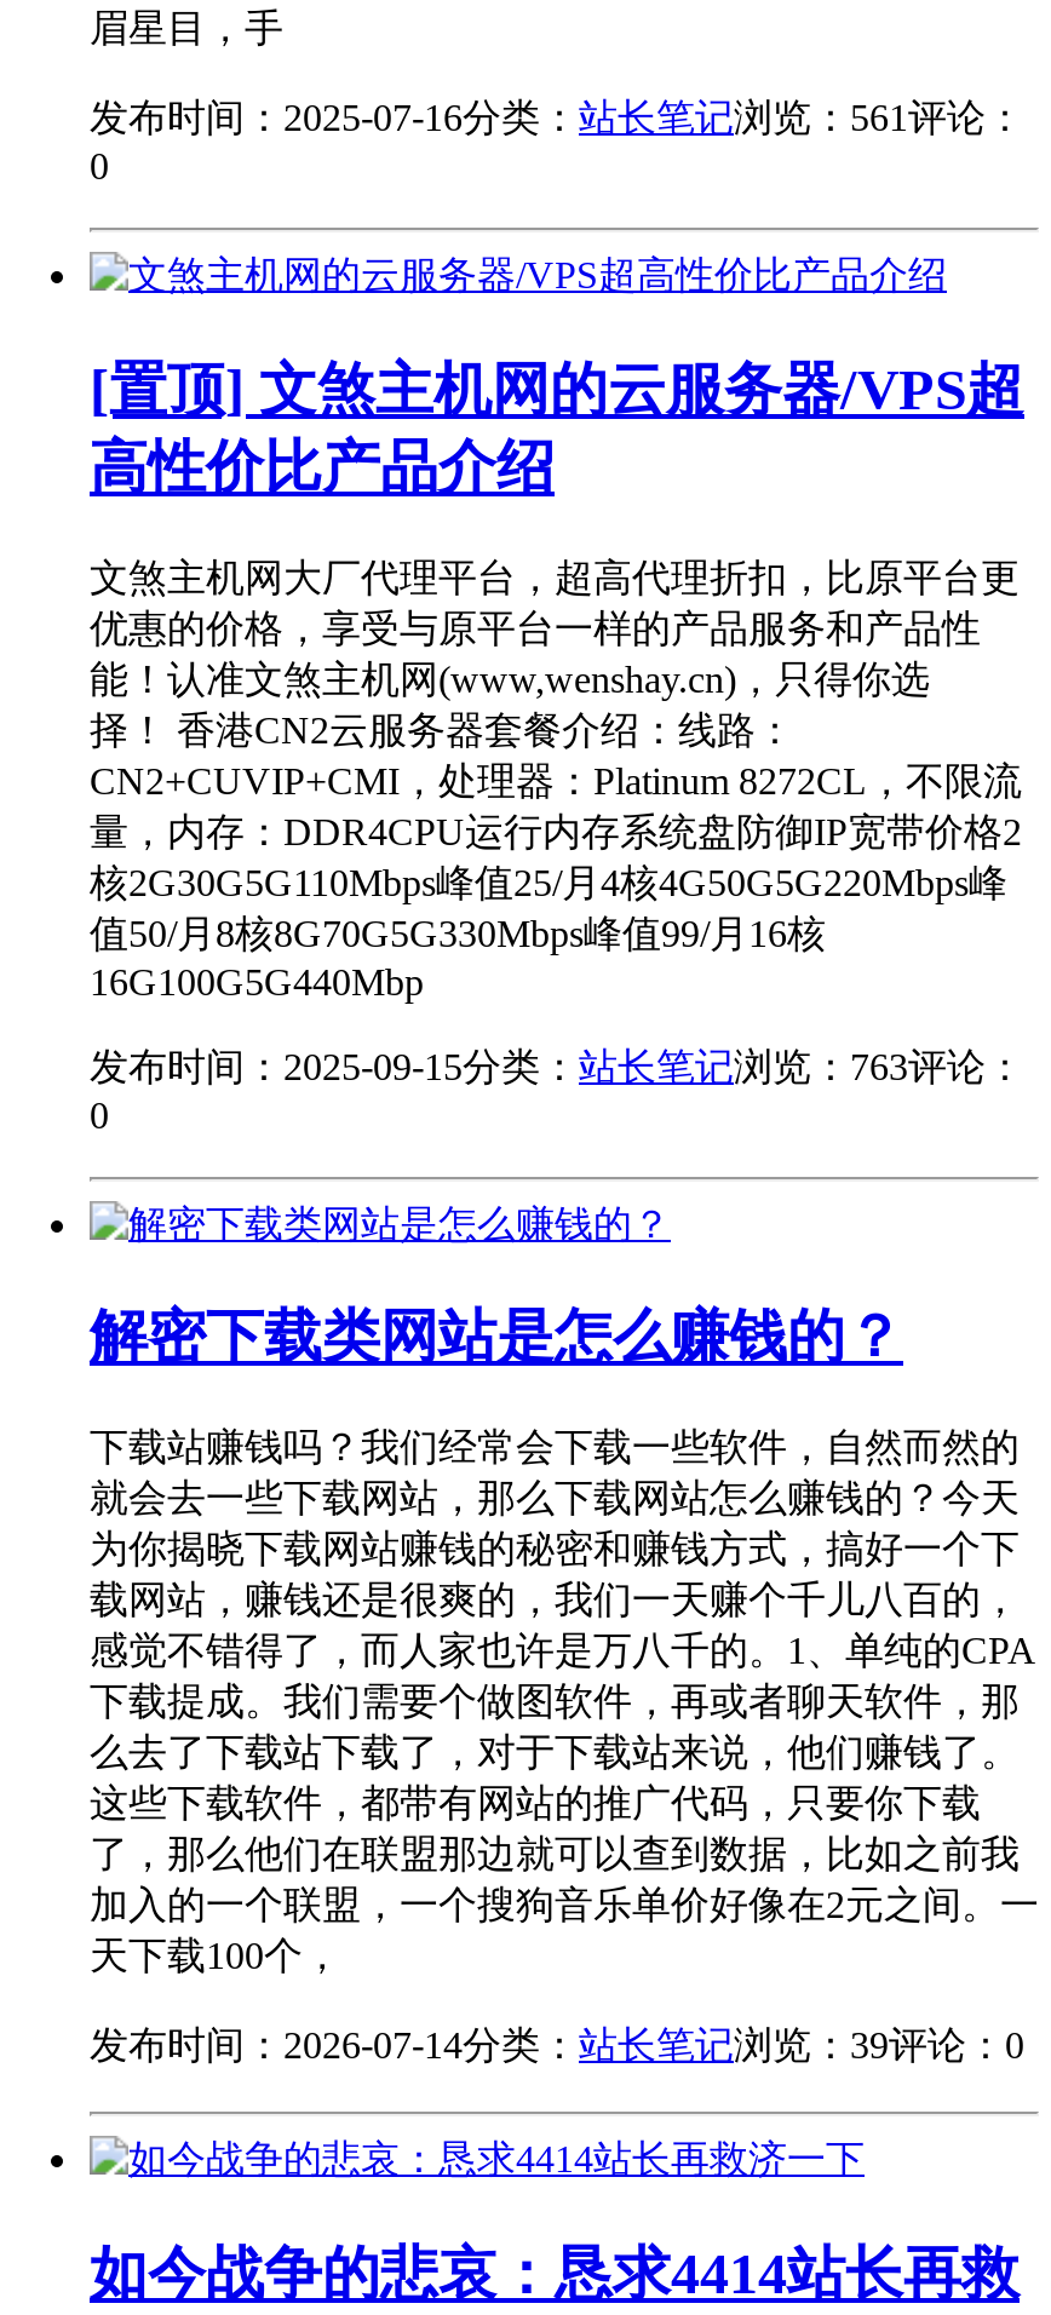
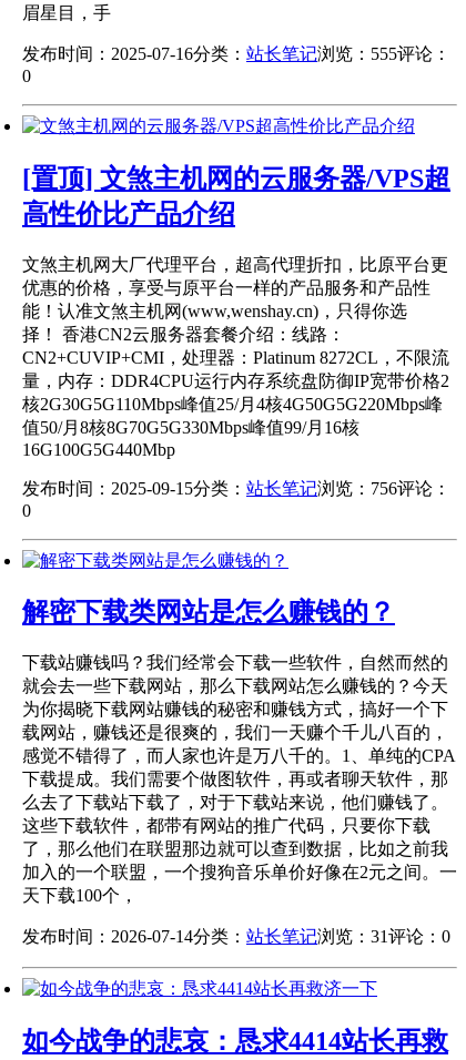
[90,96,1024,137] 发布时间：2025-07-16分类：站长笔记浏览：561评论： -> [22,44,450,63] 发布时间：2025-07-16分类：站长笔记浏览：555评论：
[90,1045,1024,1086] 发布时间：2025-09-15分类：站长笔记浏览：763评论： -> [22,478,450,497] 发布时间：2025-09-15分类：站长笔记浏览：756评论：
[90,2025,1024,2066] 发布时间：2026-07-14分类：站长笔记浏览：39评论：0 -> [22,927,450,946] 发布时间：2026-07-14分类：站长笔记浏览：31评论：0

